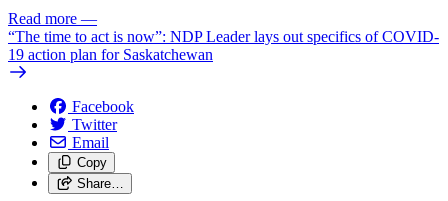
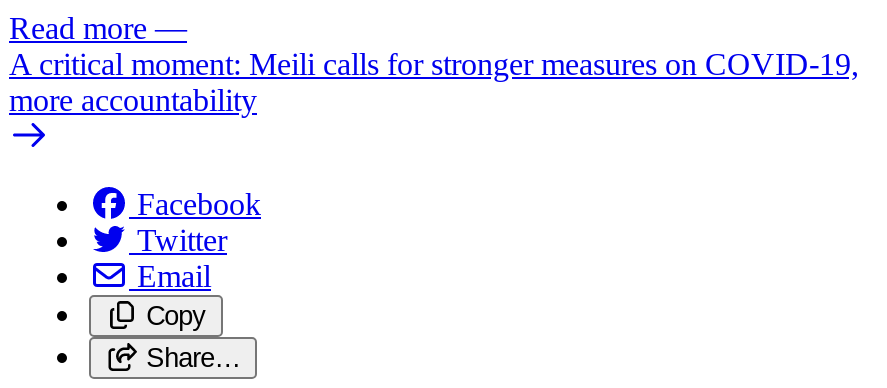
[8,28,439,63] “The time to act is now”: NDP Leader lays out specifics of COVID- | 19 action plan for Saskatchewan -> [9,47,859,117] A critical moment: Meili calls for stronger measures on COVID-19, | more accountability

